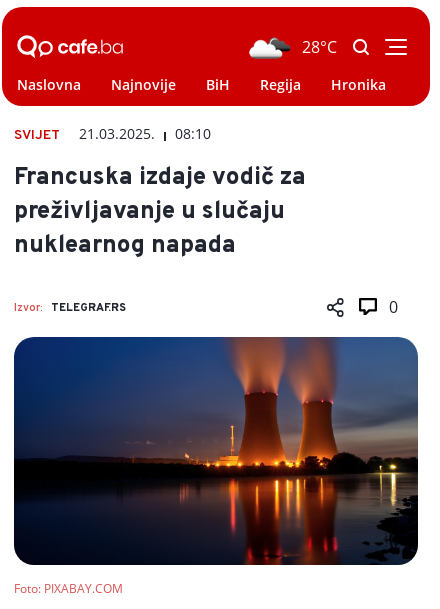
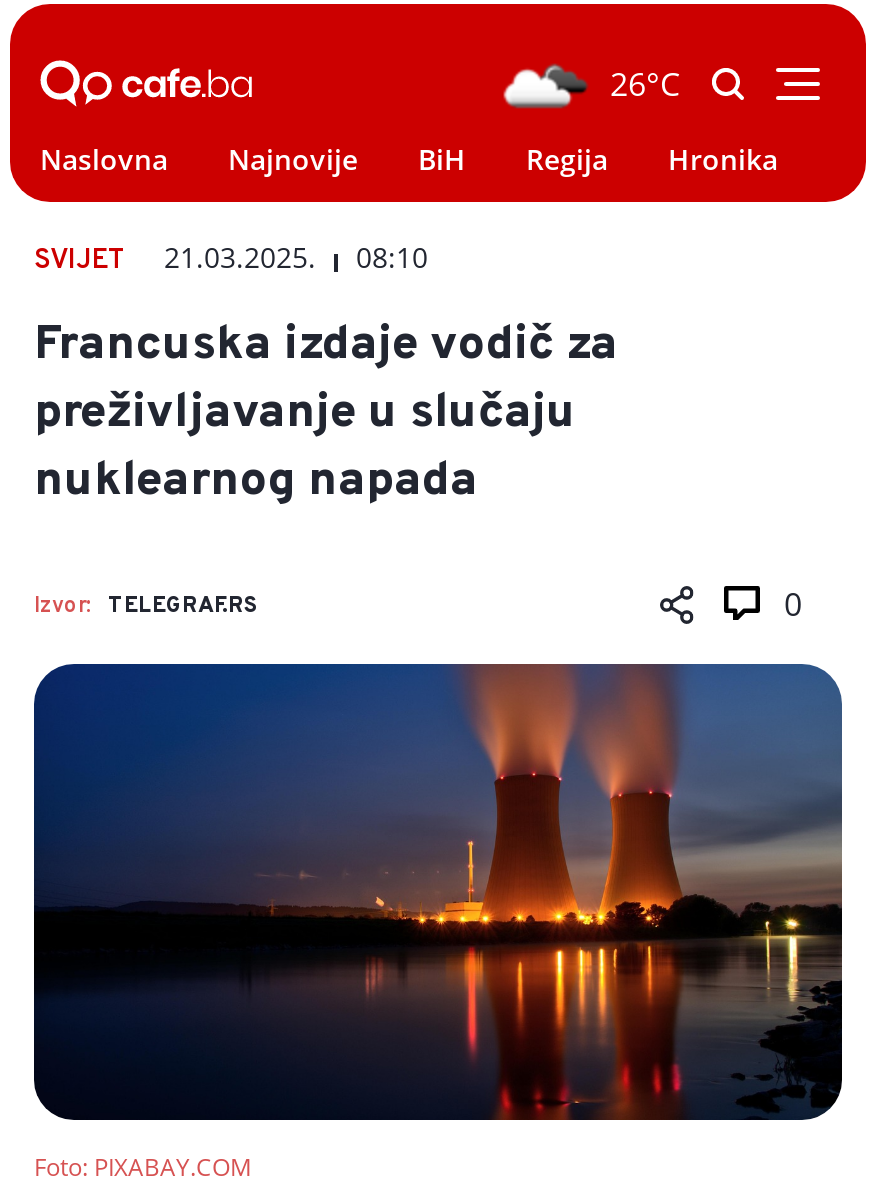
[302,36,337,58] 28°C -> [610,62,680,106] 26°C

